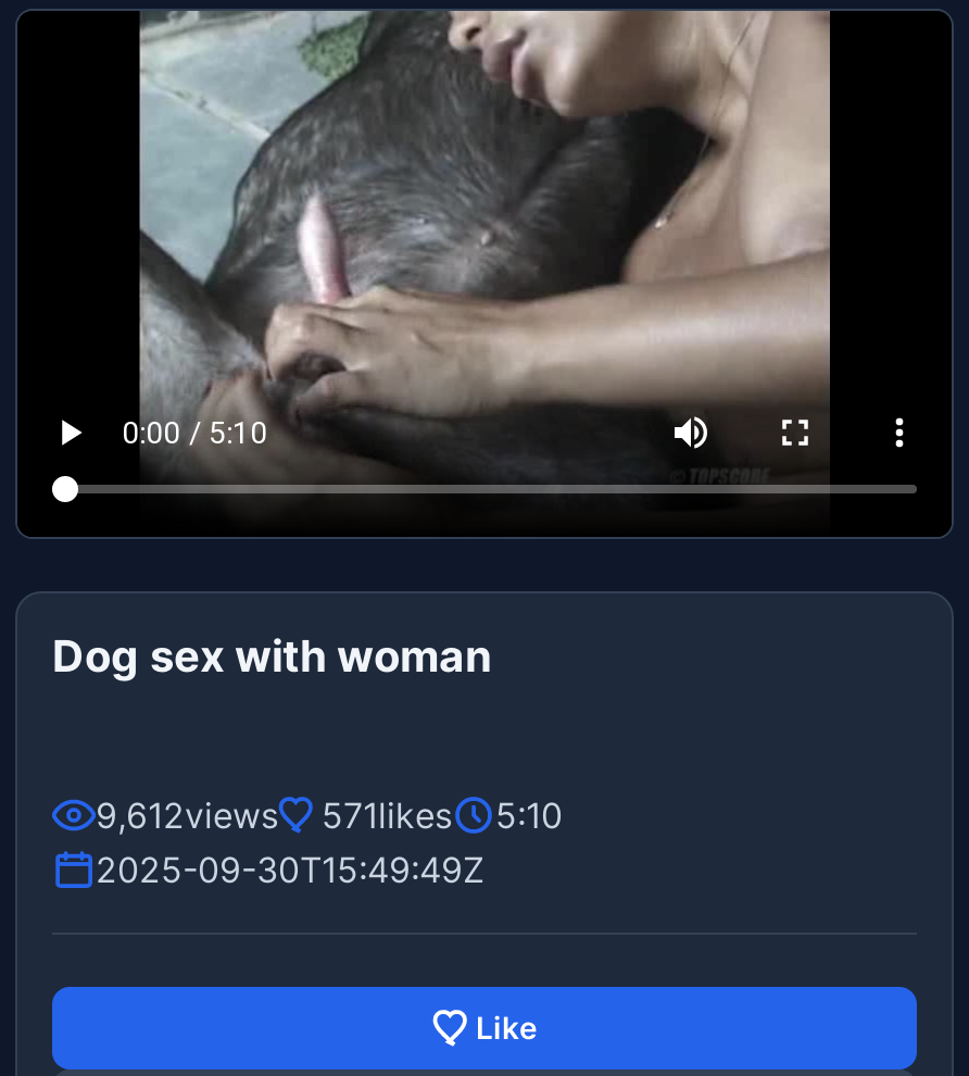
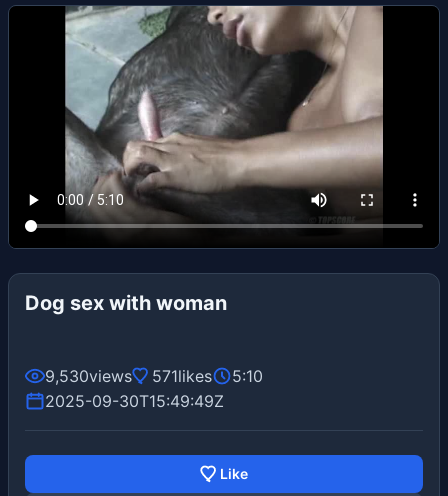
[96,793,563,837] 9,612views 571likes 5:10 -> [45,366,263,386] 9,530views 571likes 5:10

